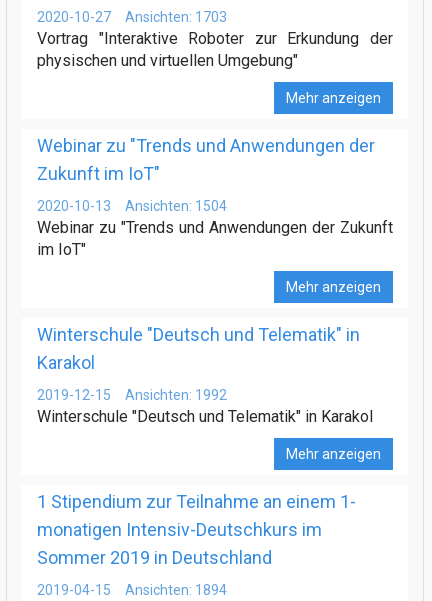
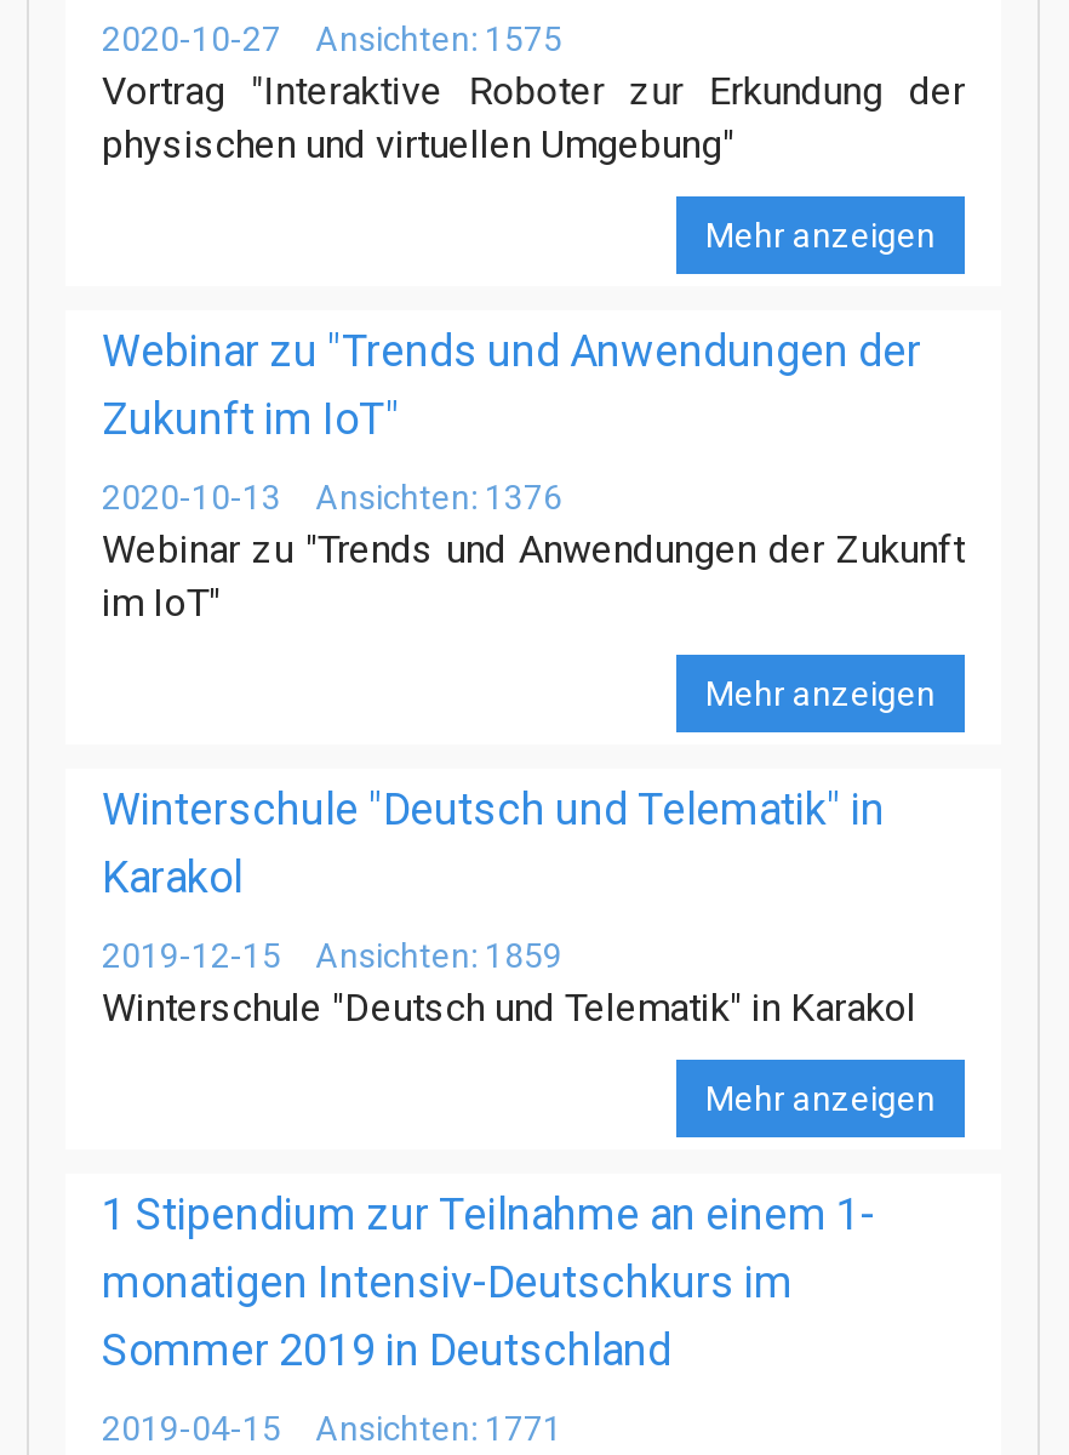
[37,9,227,25] 2020-10-27 Ansichten: 1703 -> [102,19,562,58] 2020-10-27 Ansichten: 1575
[37,198,227,214] 2020-10-13 Ansichten: 1504 -> [102,478,562,517] 2020-10-13 Ansichten: 1376
[37,387,227,403] 2019-12-15 Ansichten: 1992 -> [102,936,562,975] 2019-12-15 Ansichten: 1859
[37,582,227,598] 2019-04-15 Ansichten: 1894 -> [102,1409,562,1448] 2019-04-15 Ansichten: 1771

